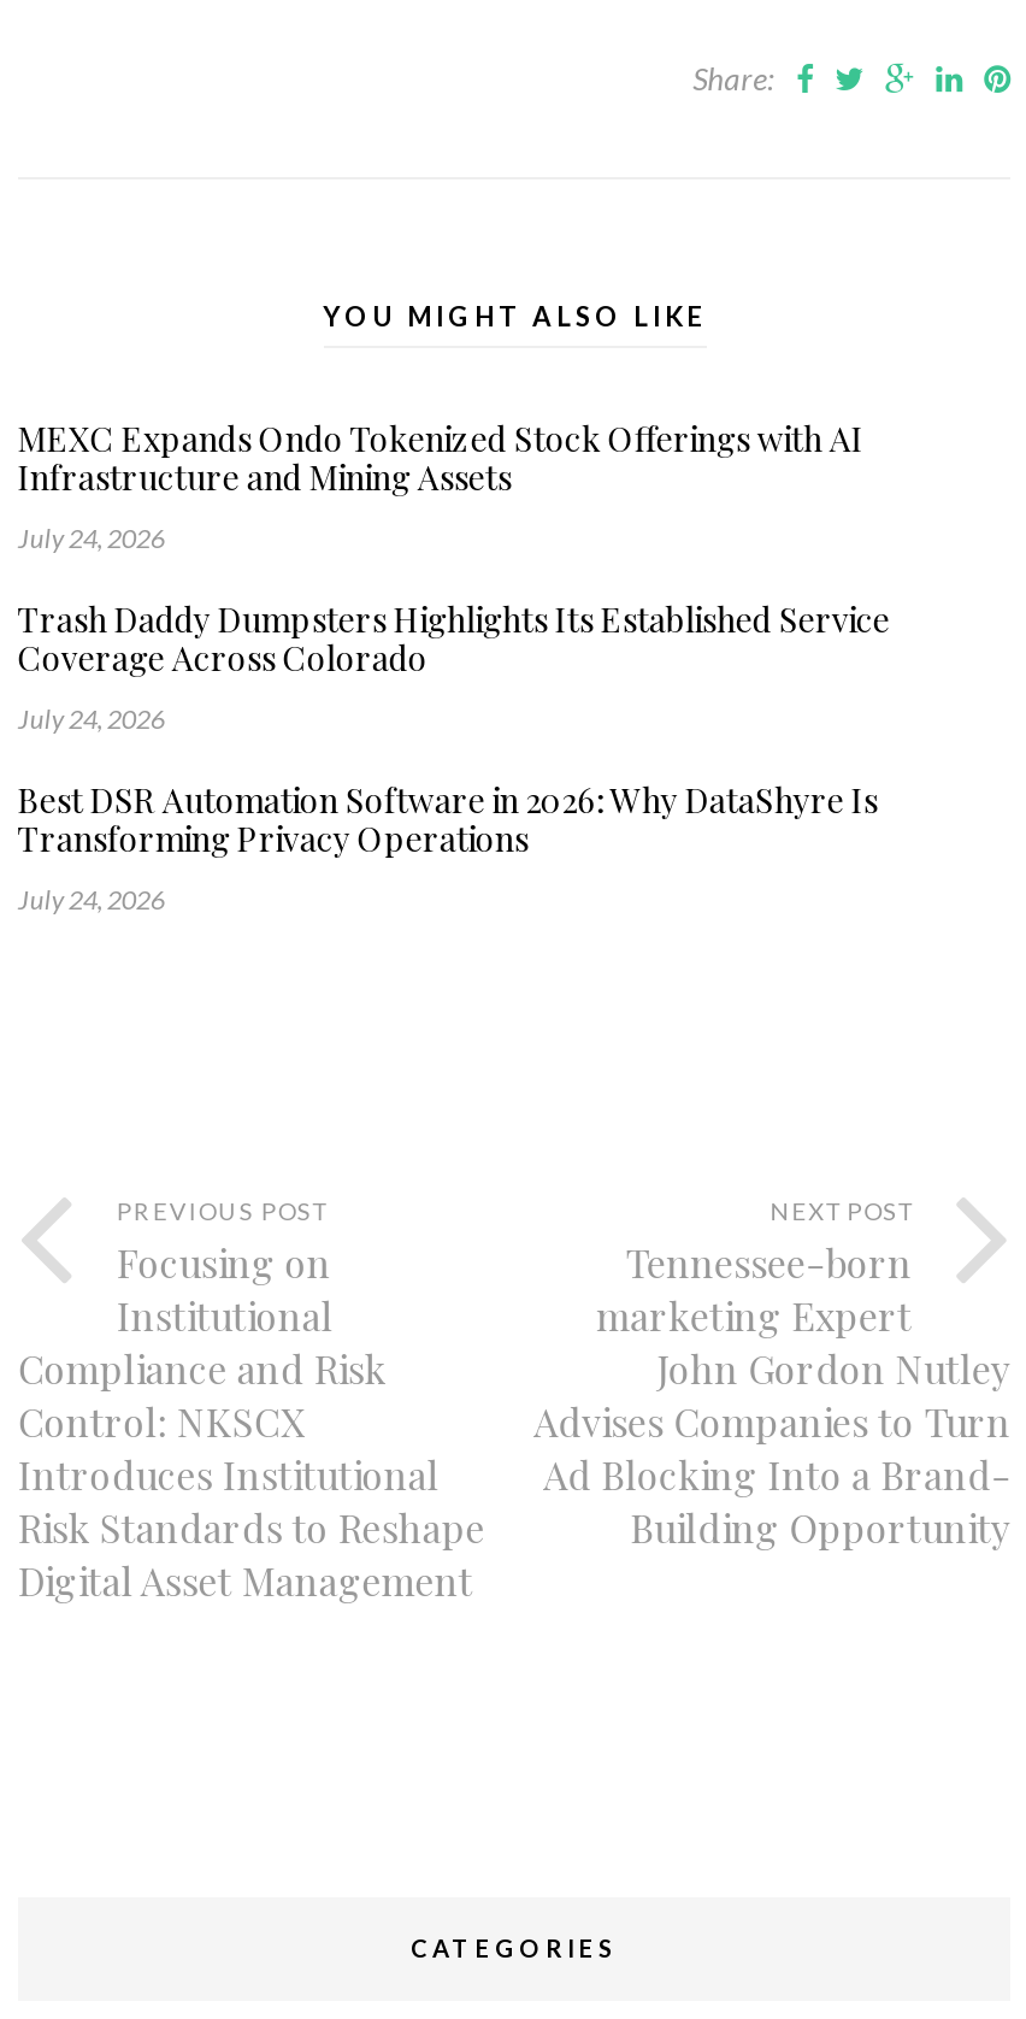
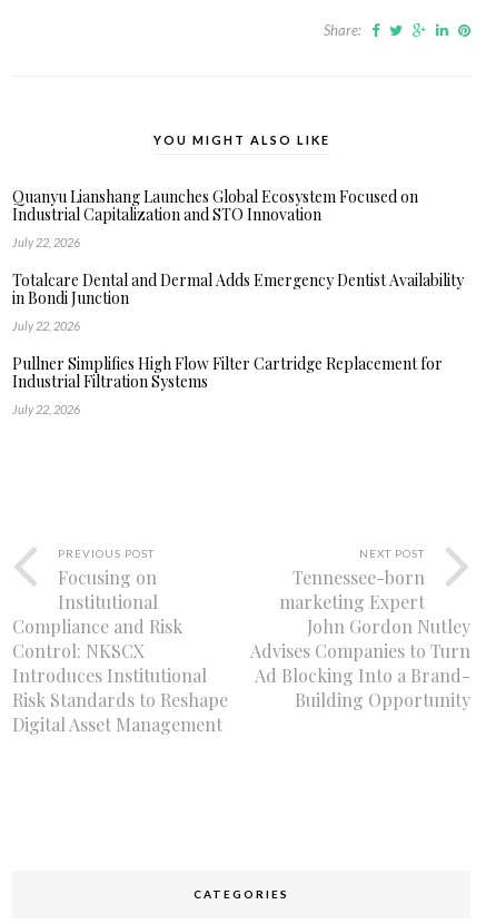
[18,415,863,499] MEXC Expands Ondo Tokenized Stock Offerings with AI | Infrastructure and Mining Assets -> [12,186,418,225] Quanyu Lianshang Launches Global Ecosystem Focused on | Industrial Capitalization and STO Innovation
[18,521,165,552] July 24, 2026 -> [12,235,80,249] July 22, 2026
[18,596,890,680] Trash Daddy Dumpsters Highlights Its Established Service | Coverage Across Colorado -> [12,269,464,308] Totalcare Dental and Dermal Adds Emergency Dentist Availability | in Bondi Junction
[18,702,165,733] July 24, 2026 -> [12,318,80,333] July 22, 2026
[18,777,878,861] Best DSR Automation Software in 2026: Why DataShyre Is | Transforming Privacy Operations -> [12,353,443,392] Pullner Simplifies High Flow Filter Cartridge Replacement for | Industrial Filtration Systems
[18,883,165,914] July 24, 2026 -> [12,402,80,416] July 22, 2026

